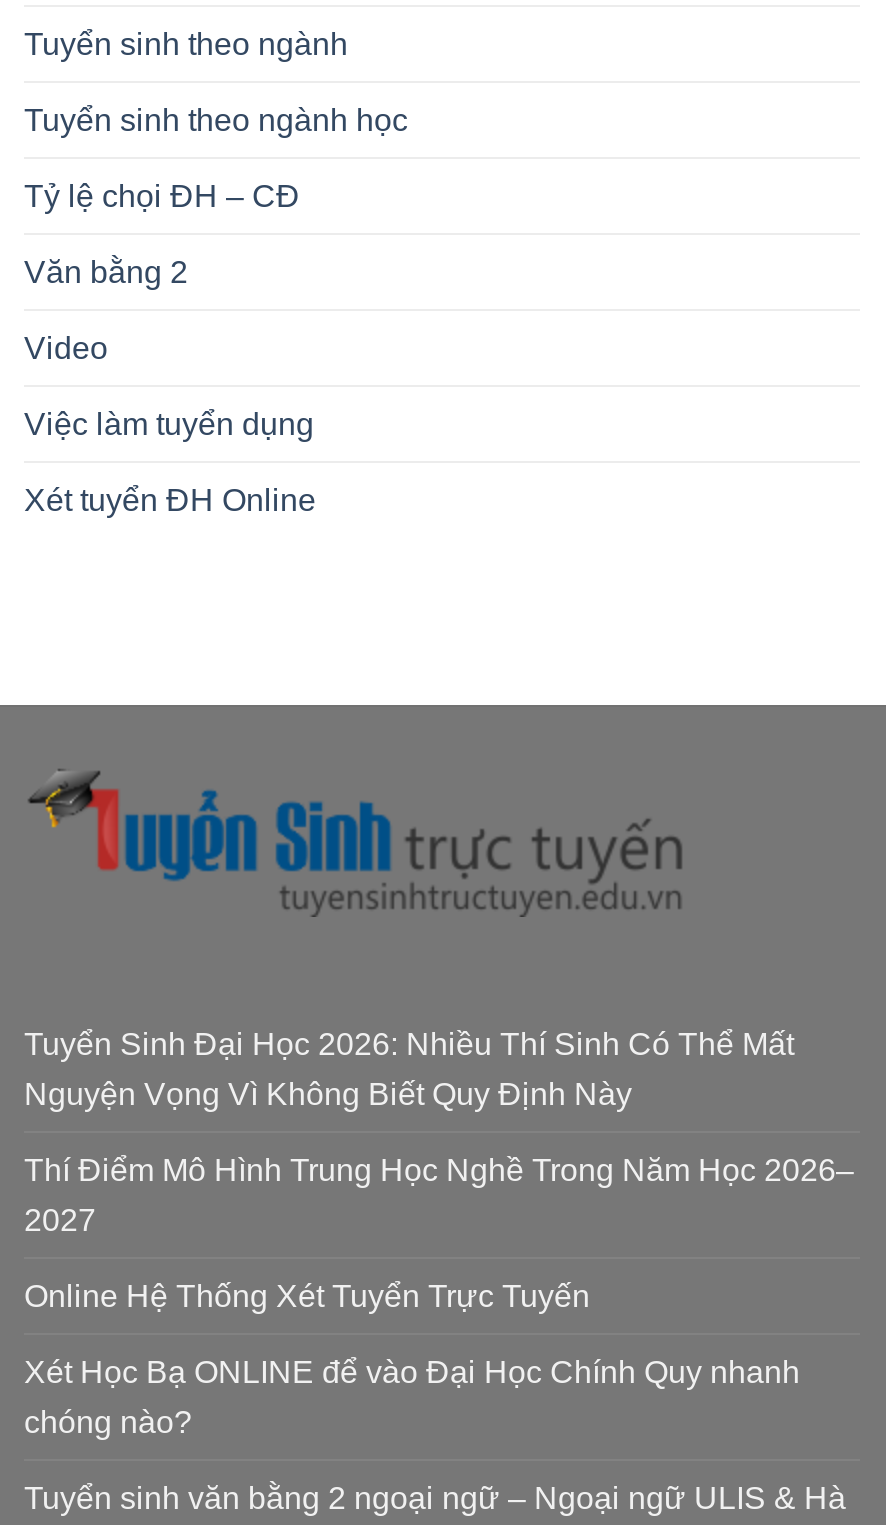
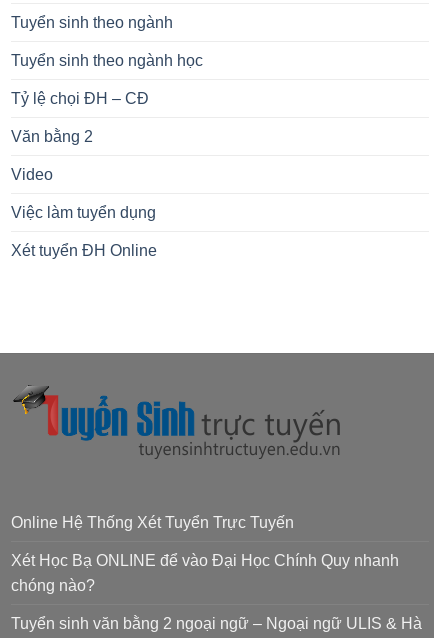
[24,1027,854,1237] Tuyển Sinh Đại Học 2026: Nhiều Thí Sinh Có Thể Mất | Nguyện Vọng Vì Không Biết Quy Định Này | Thí Điểm Mô Hình Trung Học Nghề Trong Năm Học 2026– | 2027 -> none

